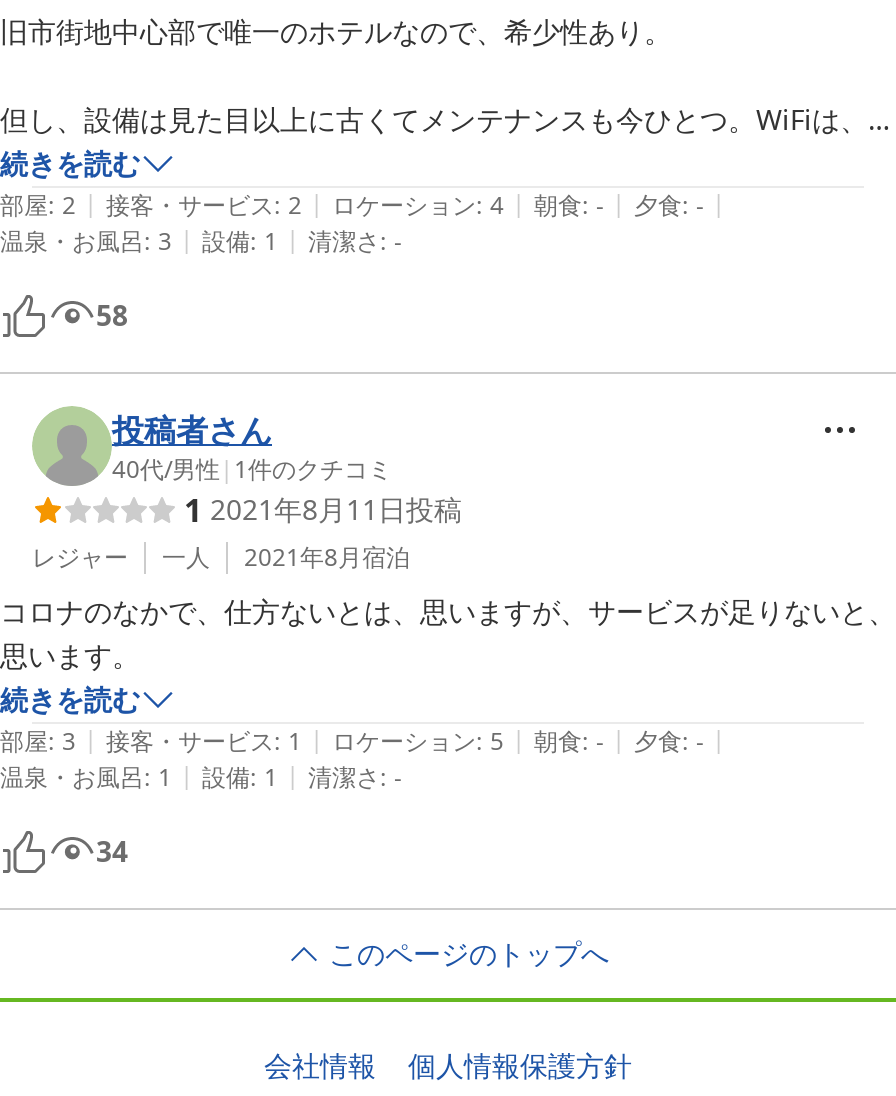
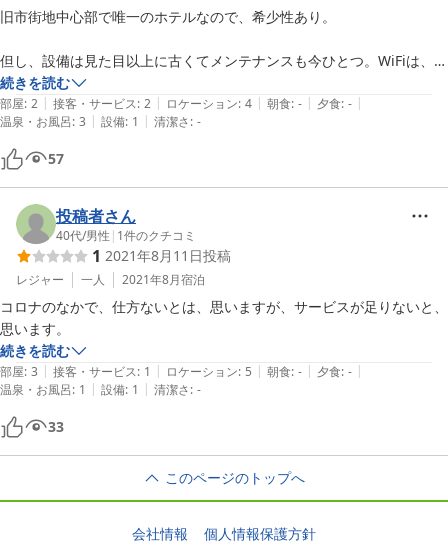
[96,296,128,334] 58 -> [48,149,64,168] 57
[96,832,128,870] 34 -> [48,417,64,436] 33

